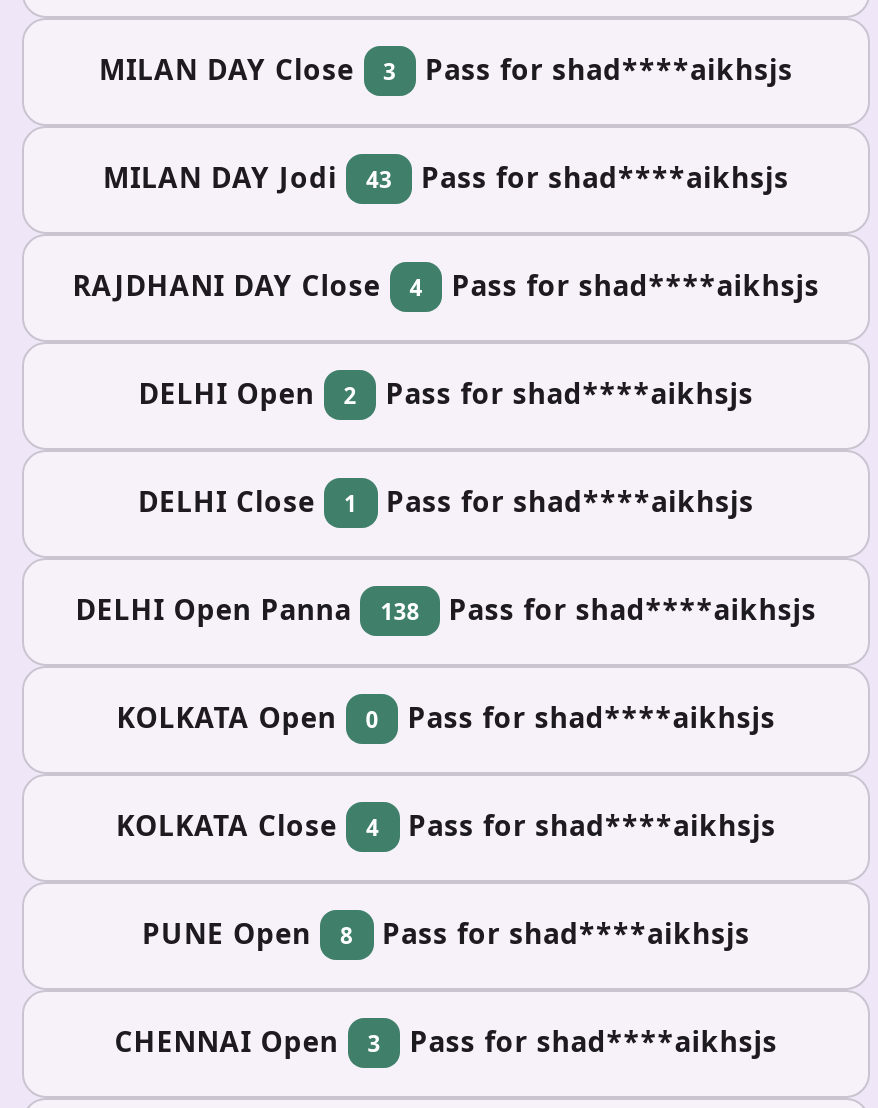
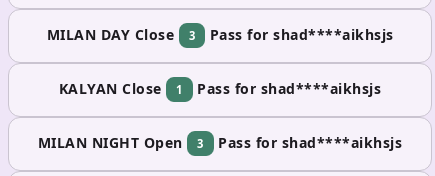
[72,158,820,520] MILAN DAY Jodi | 43 | Pass for shad****aikhsjs | RAJDHANI DAY Close | 4 | Pass for shad****aikhsjs | DELHI Open | 2 | Pass for shad****aikhsjs | DELHI Close -> [59,79,166,98] KALYAN Close
[76,590,816,1060] DELHI Open Panna | 138 | Pass for shad****aikhsjs | KOLKATA Open | 0 | Pass for shad****aikhsjs | KOLKATA Close | 4 | Pass for shad****aikhsjs | PUNE Open | 8 | Pass for shad****aikhsjs | CHENNAI Open -> [38,133,187,152] MILAN NIGHT Open

